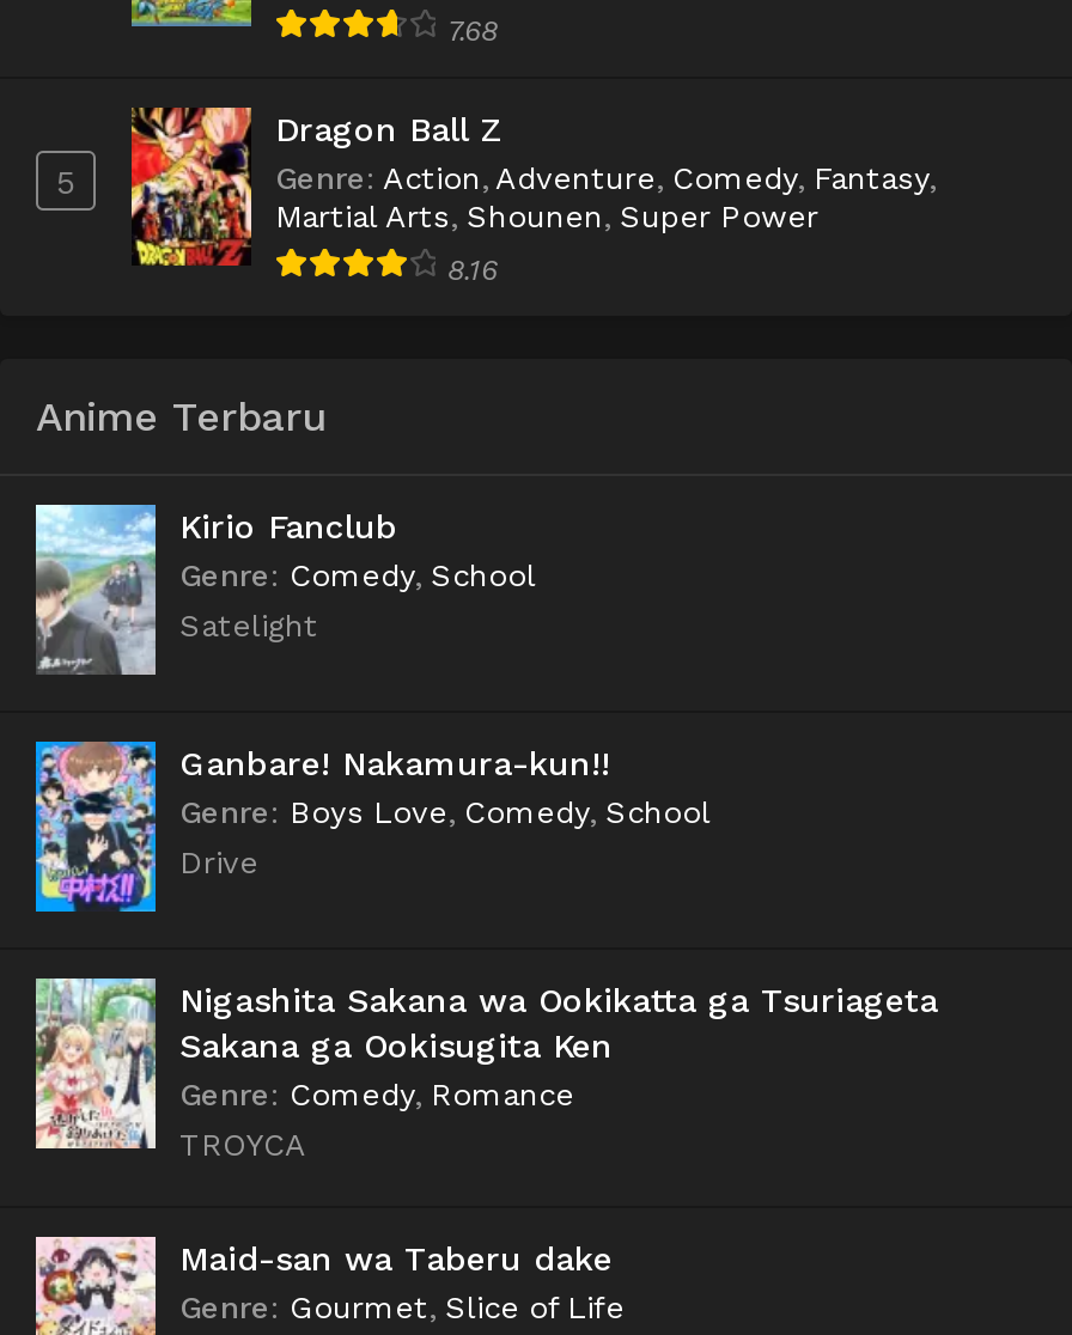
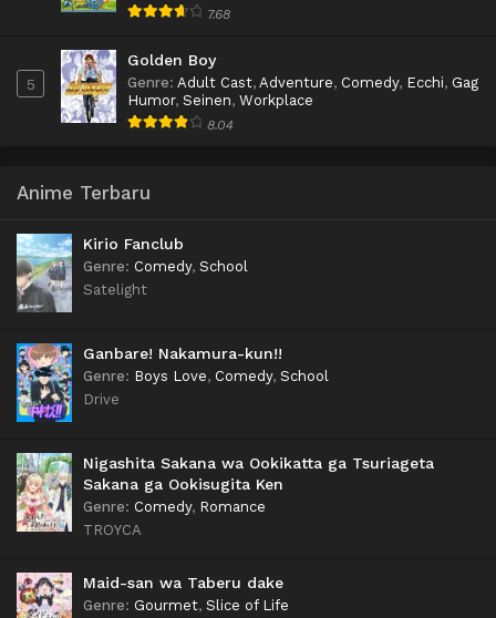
[129,105,936,268] [image] | Dragon Ball Z | Genre: Action, Adventure, Comedy, Fantasy, | Martial Arts, Shounen, Super Power -> [60,49,478,124] [image] | Golden Boy | Genre: Adult Cast, Adventure, Comedy, Ecchi, Gag | Humor, Seinen, Workplace
[447,254,498,288] 8.16 -> [207,118,234,133] 8.04

